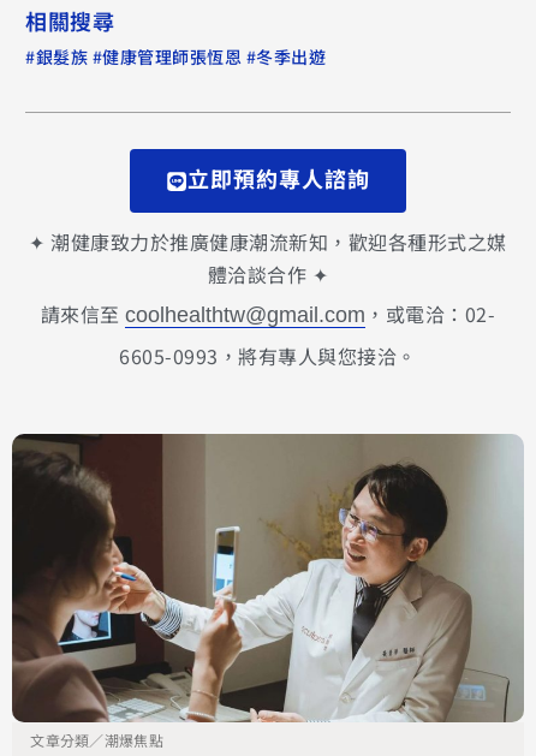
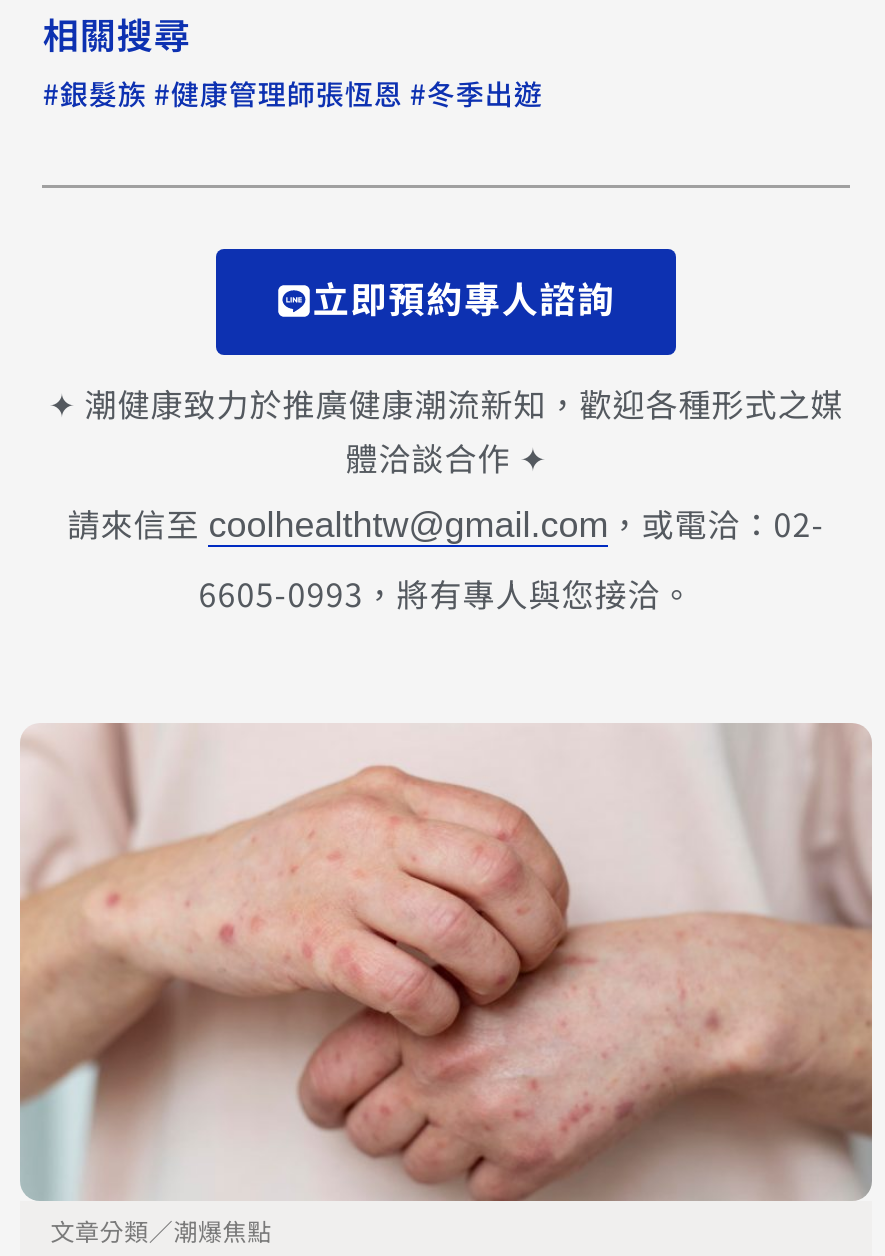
[11,433,524,724] [image] -> [18,722,872,1202] [image]

